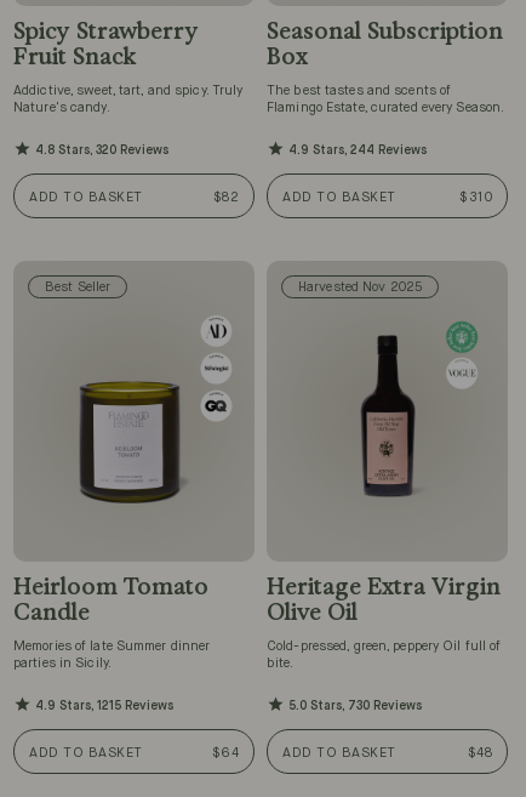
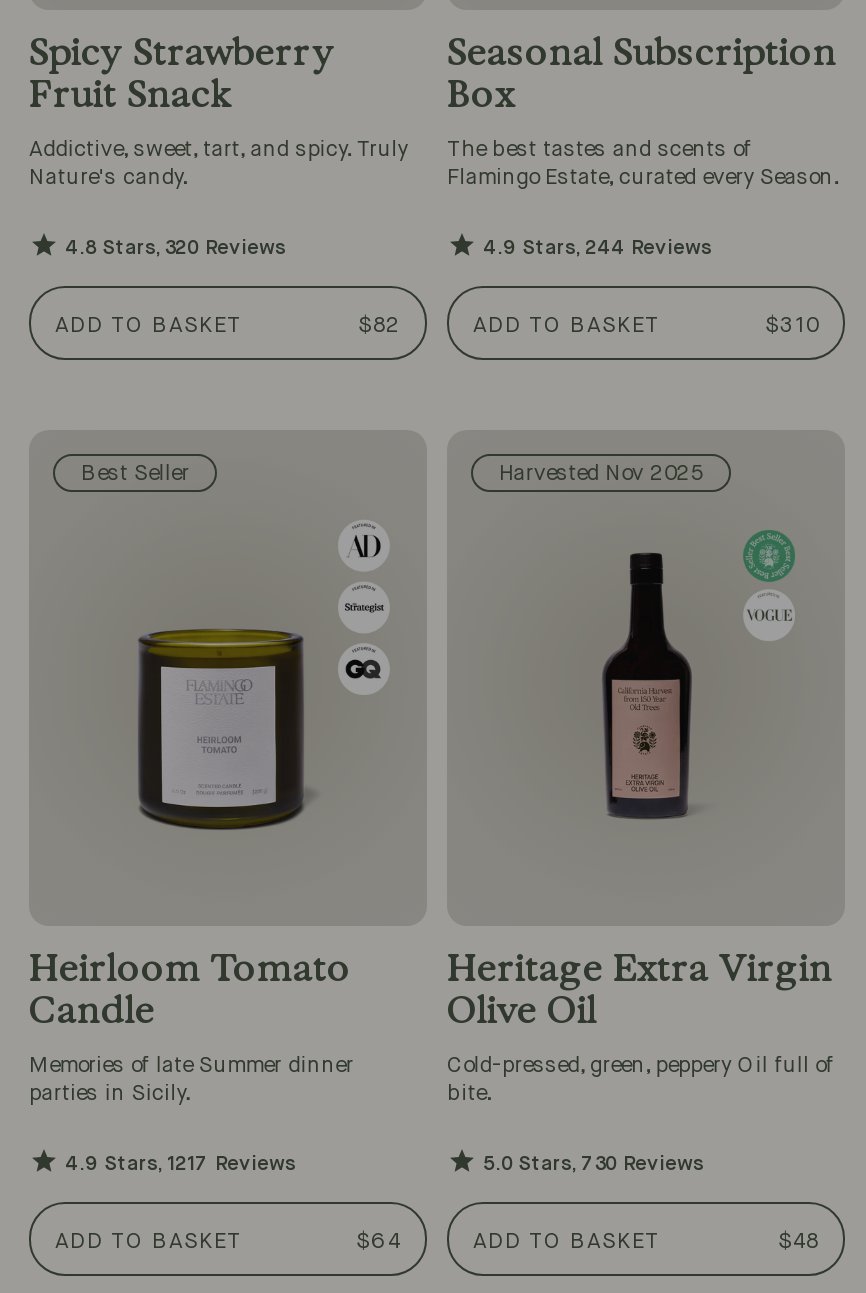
[35,700,173,712] 4.9 Stars, 1215 Reviews -> [65,1154,295,1174] 4.9 Stars, 1217 Reviews

